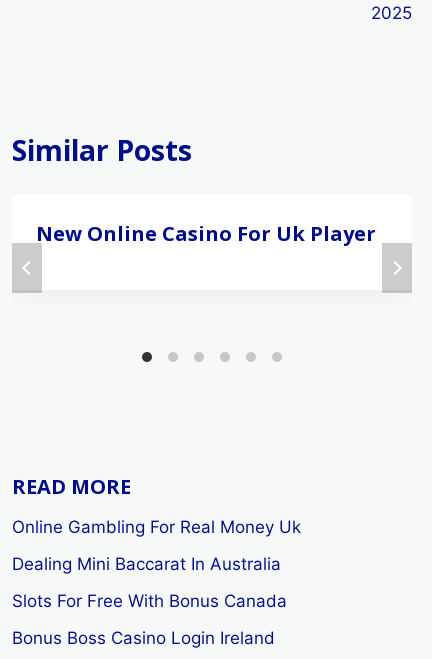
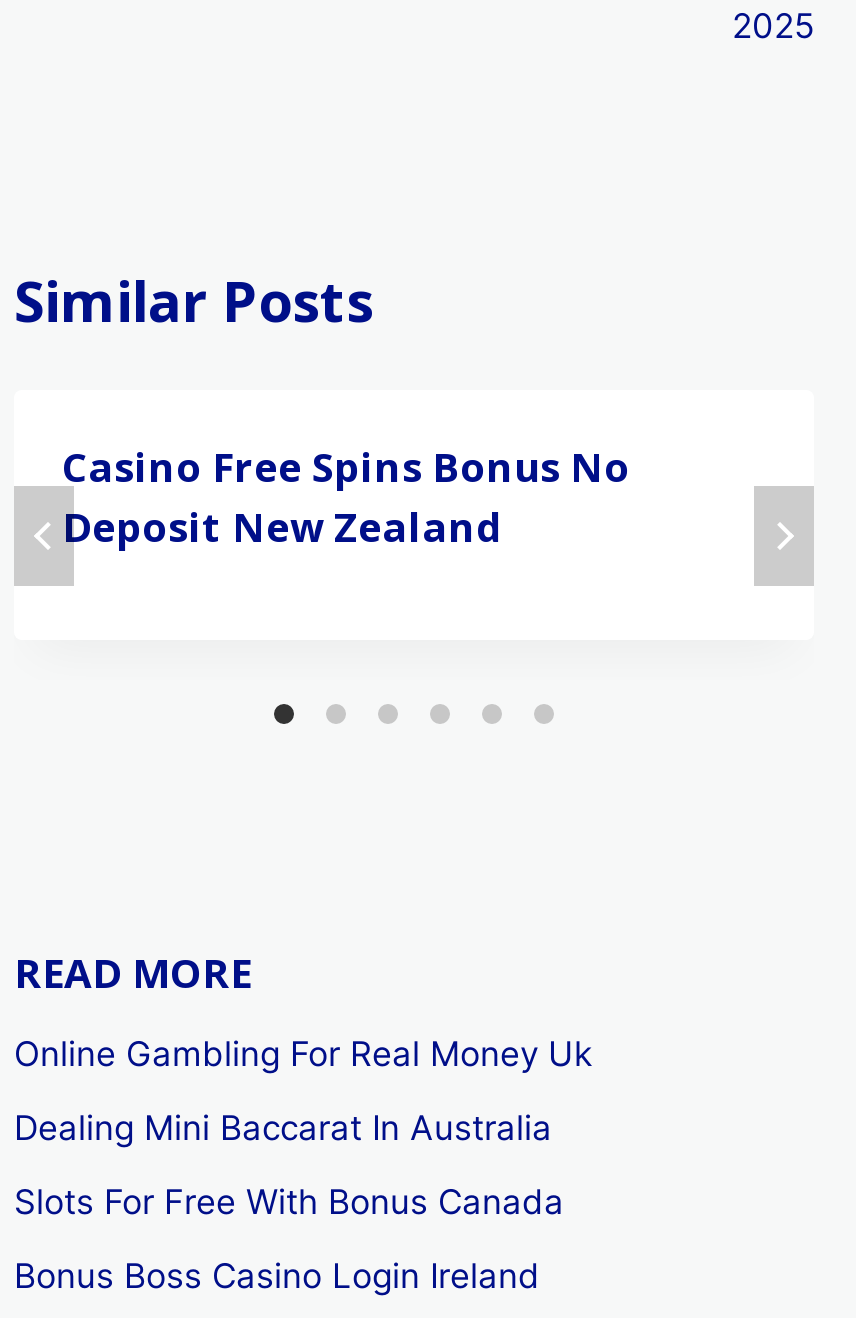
[36,220,376,247] New Online Casino For Uk Player -> [62,441,630,555] Casino Free Spins Bonus No | Deposit New Zealand

